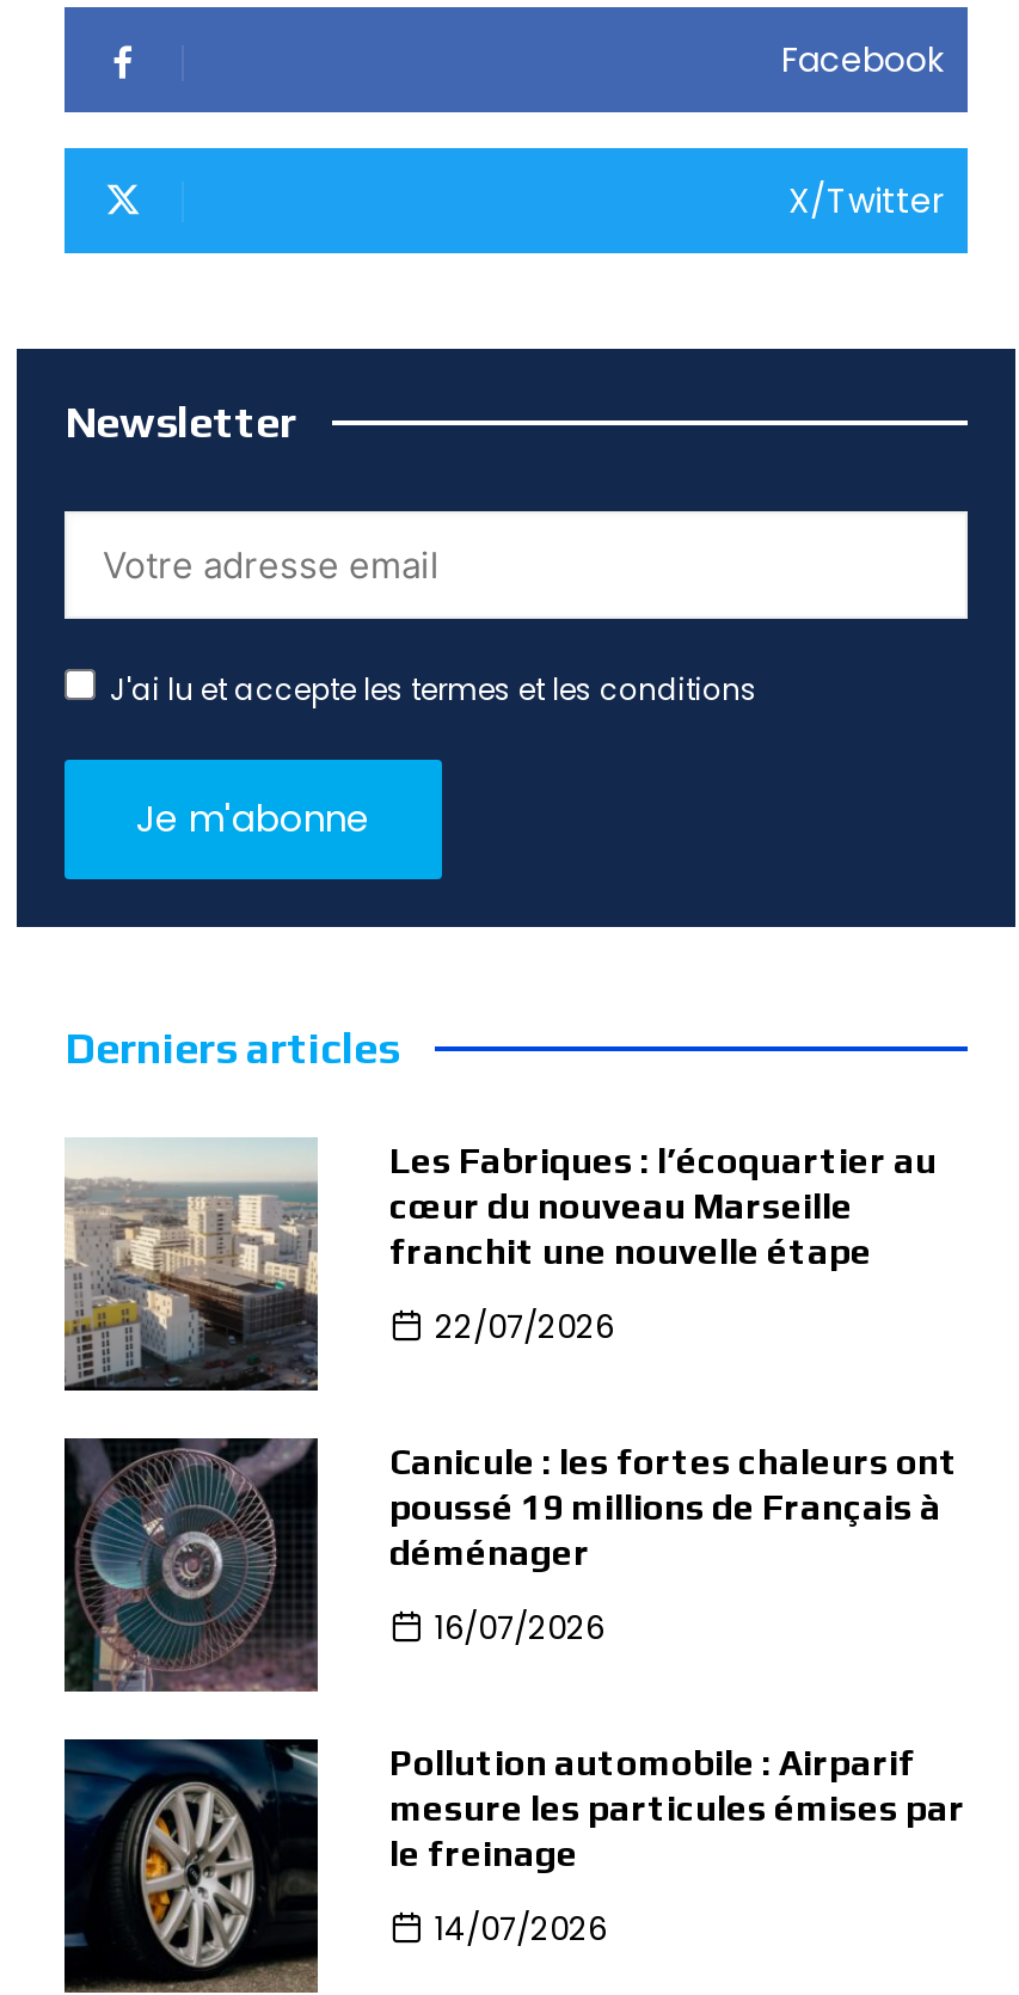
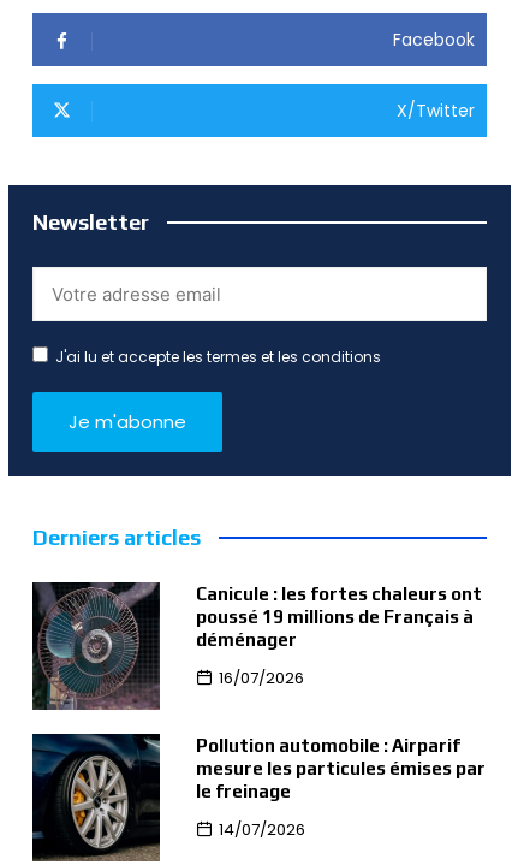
[62,1137,937,1393] [image] | Les Fabriques : l’écoquartier au | cœur du nouveau Marseille | franchit une nouvelle étape | 22/07/2026 -> none

